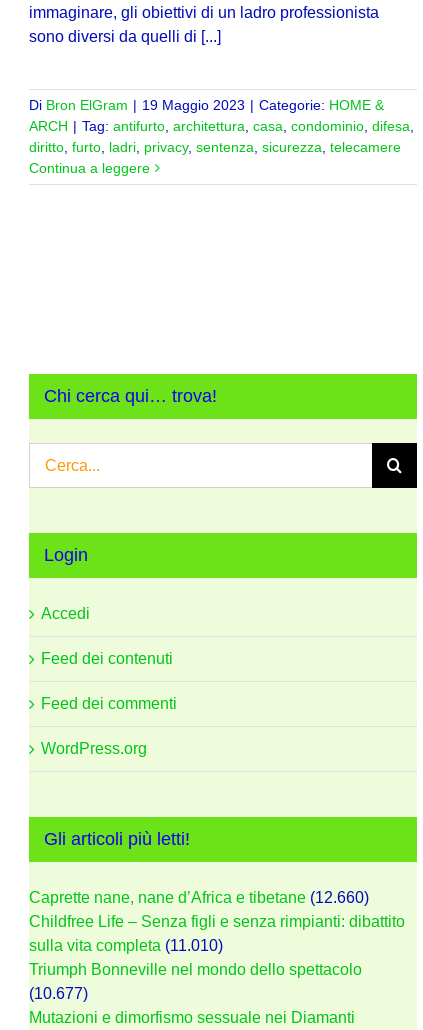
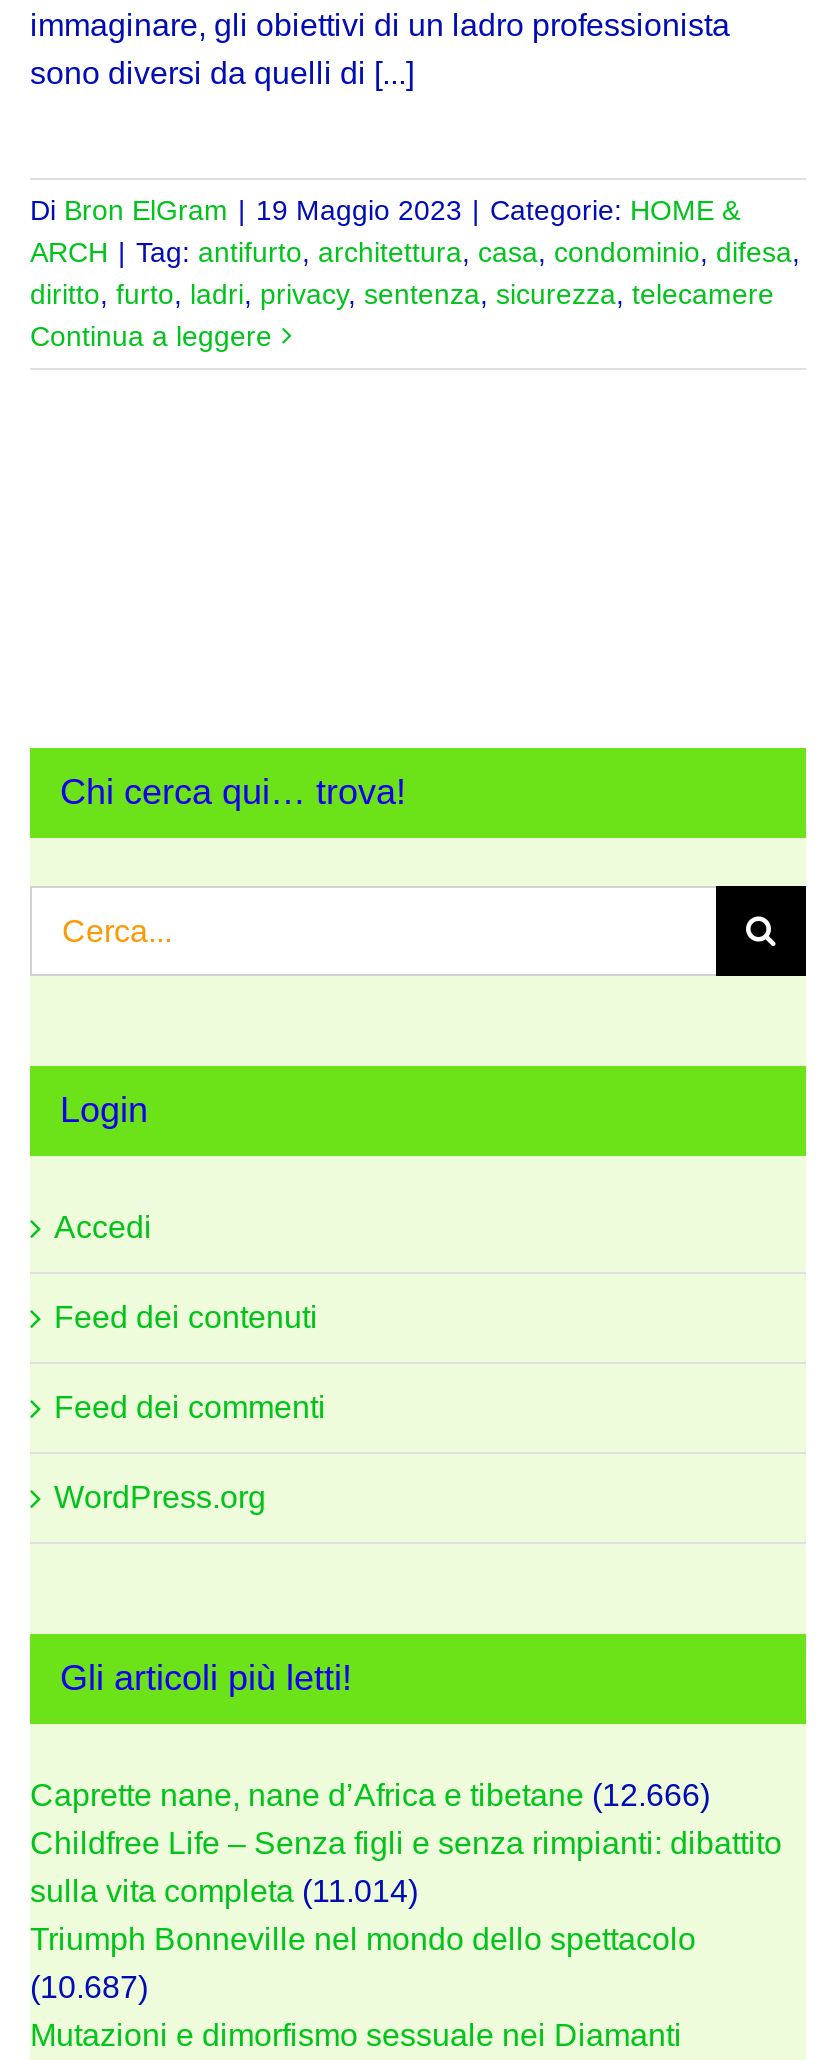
[29,889,369,906] Caprette nane, nane d’Africa e tibetane (12.660) -> [30,1778,710,1812] Caprette nane, nane d’Africa e tibetane (12.666)
[29,937,223,954] sulla vita completa (11.010) -> [30,1874,418,1908] sulla vita completa (11.014)
[29,985,88,1002] (10.677) -> [30,1970,148,2004] (10.687)

